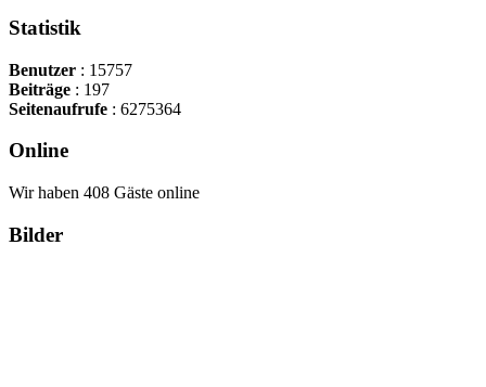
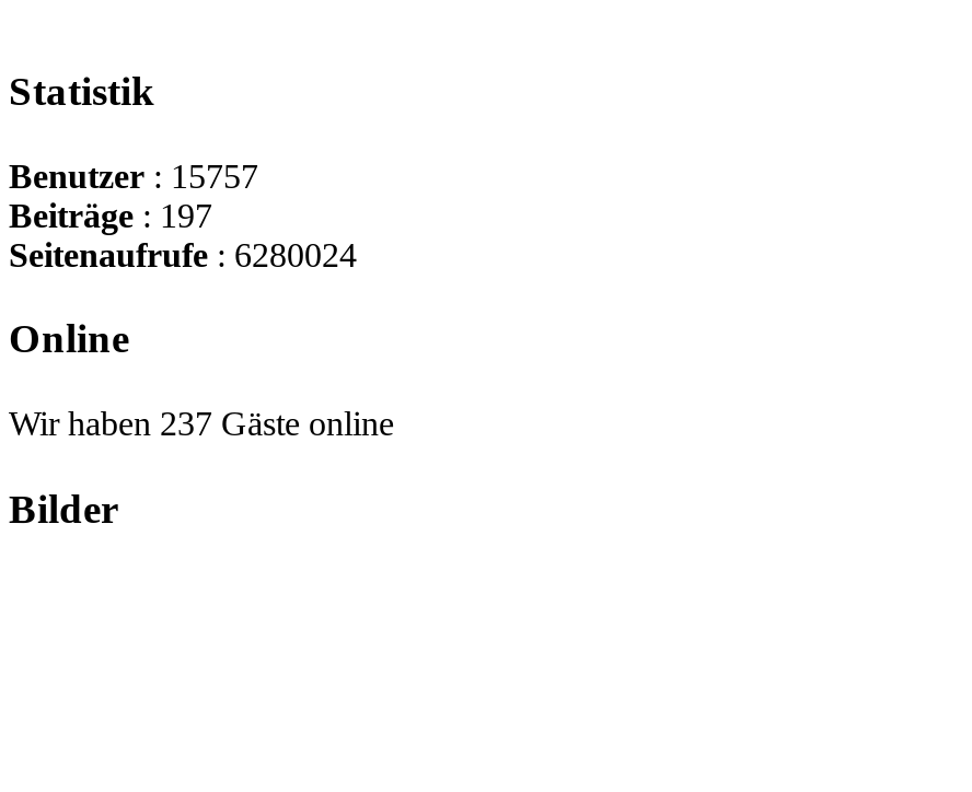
[9,99,181,118] Seitenaufrufe: 6275364 -> [9,235,357,272] Seitenaufrufe: 6280024
[9,183,200,202] Wir haben 408 Gäste online -> [9,405,394,442] Wir haben 237 Gäste online

